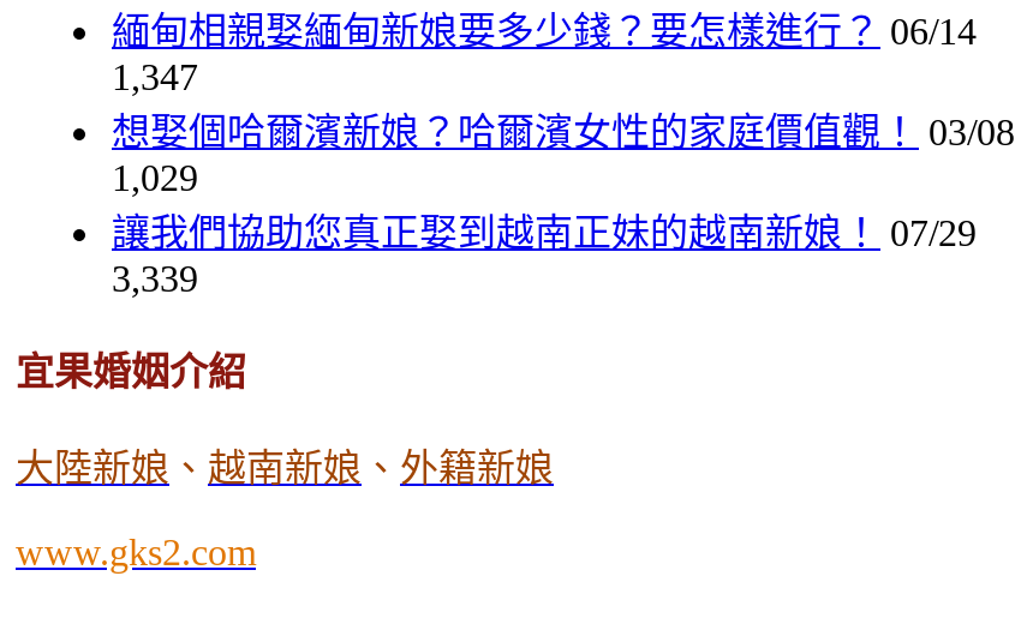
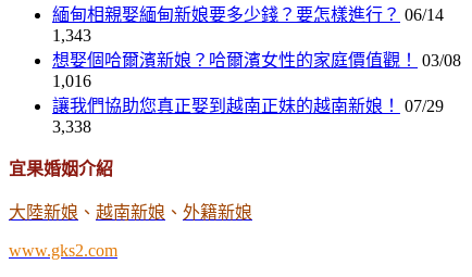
[112,56,198,97] 1,347 -> [52,26,91,45] 1,343
[112,157,198,198] 1,029 -> [52,72,91,90] 1,016
[112,258,198,299] 3,339 -> [52,117,91,136] 3,338

